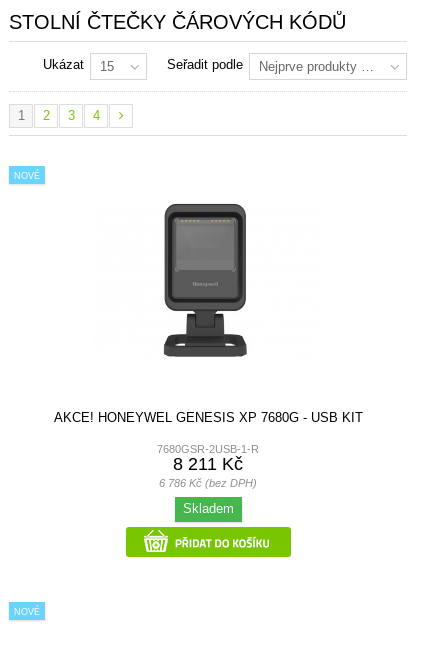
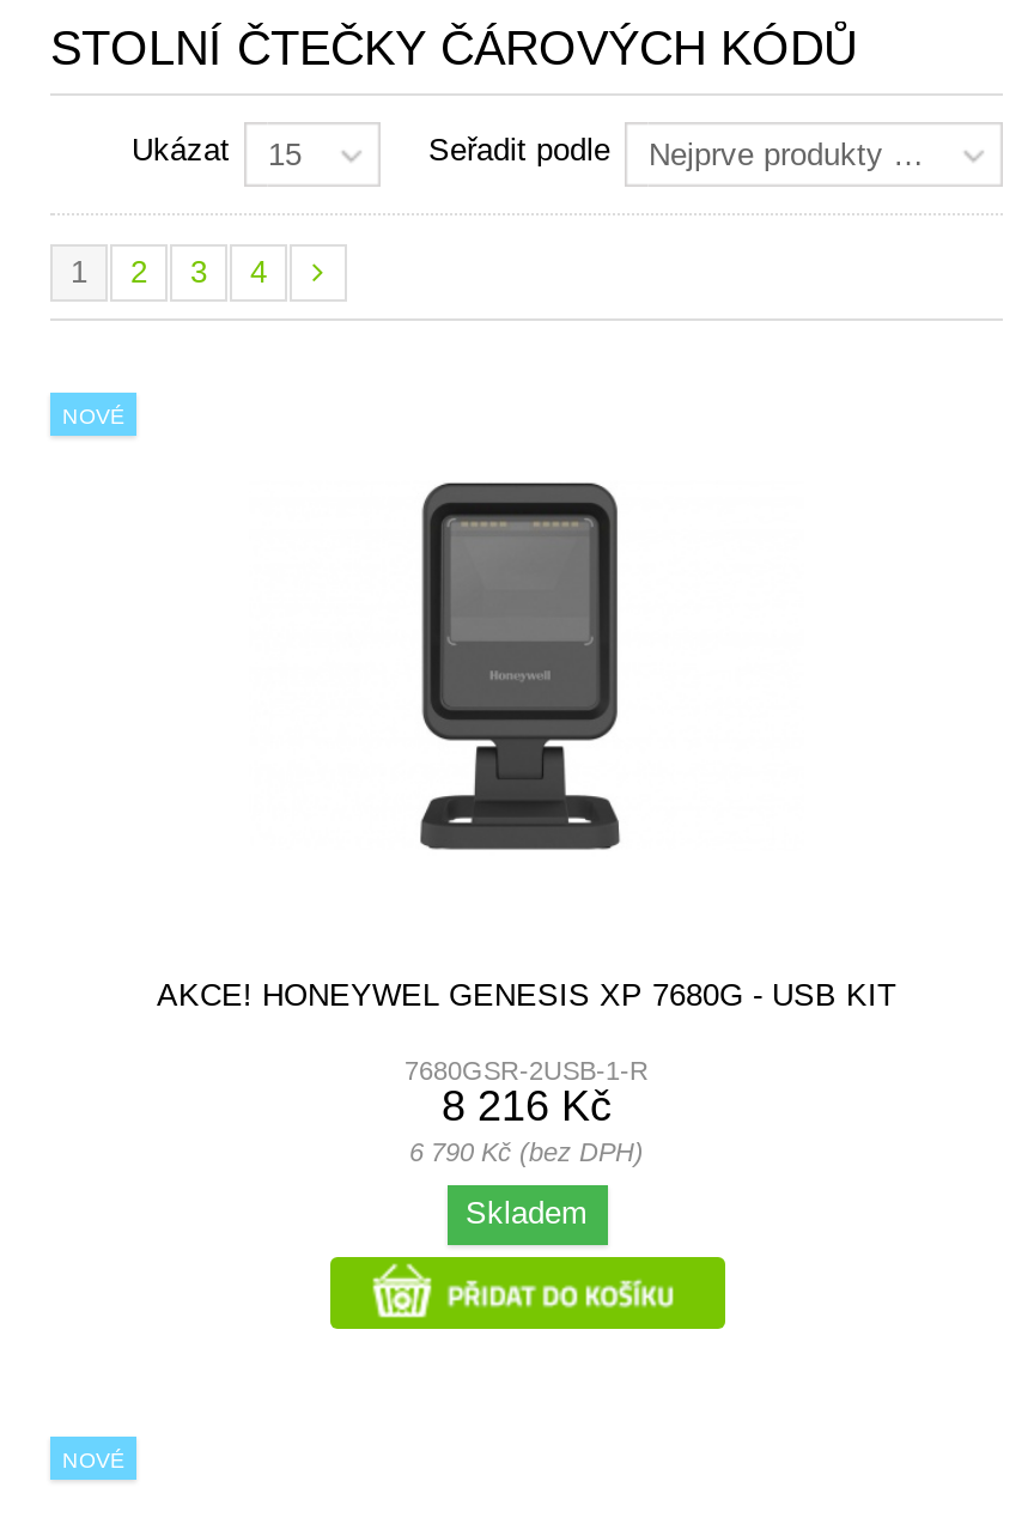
[173,454,243,474] 8 211 Kč -> [442,1082,612,1129] 8 216 Kč
[159,477,257,489] 6 786 Kč (bez DPH) -> [409,1137,644,1165] 6 790 Kč (bez DPH)

